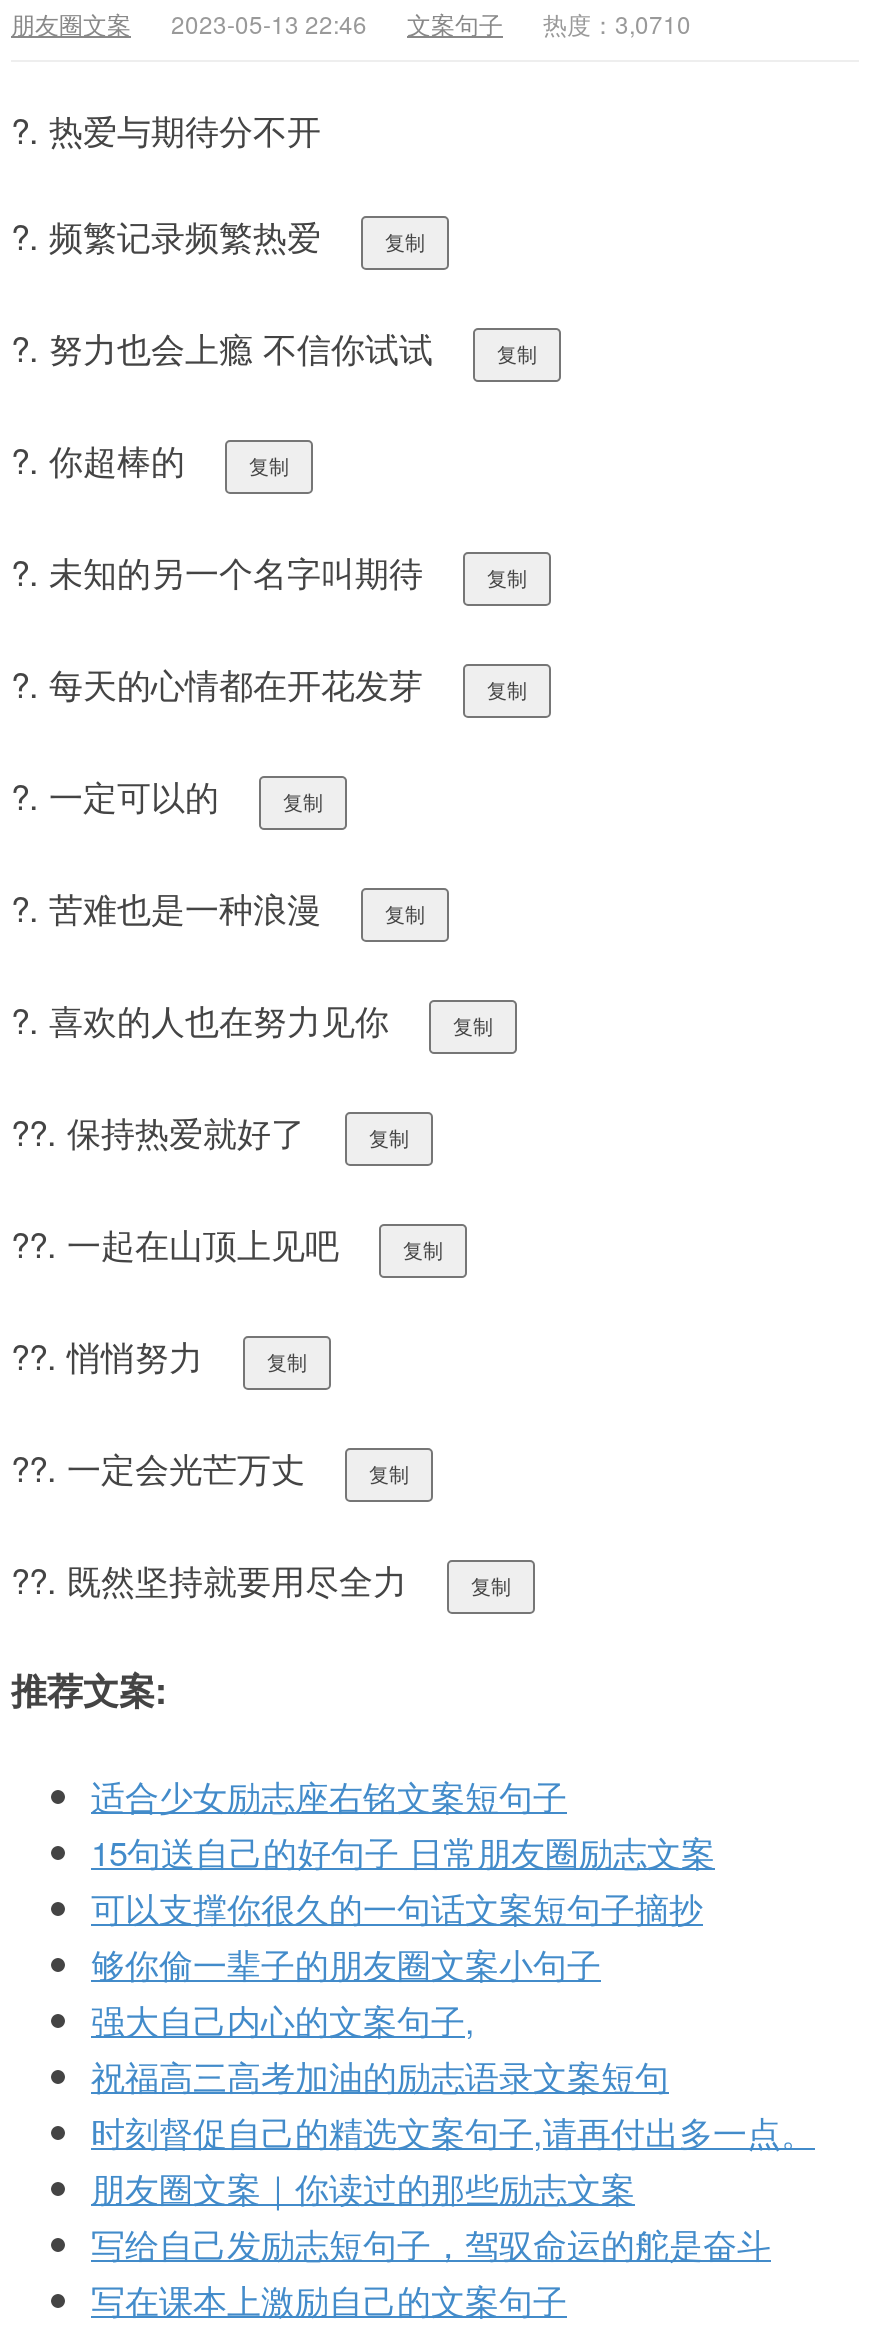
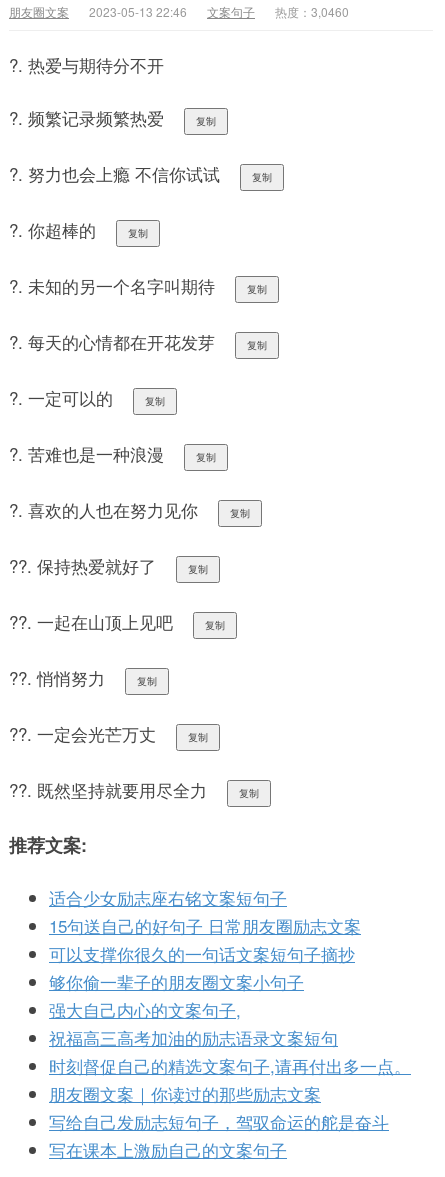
[11,6,691,40] 朋友圈文案 2023-05-13 22:46 文案句子 热度：3,0710 -> [9,3,349,20] 朋友圈文案 2023-05-13 22:46 文案句子 热度：3,0460

